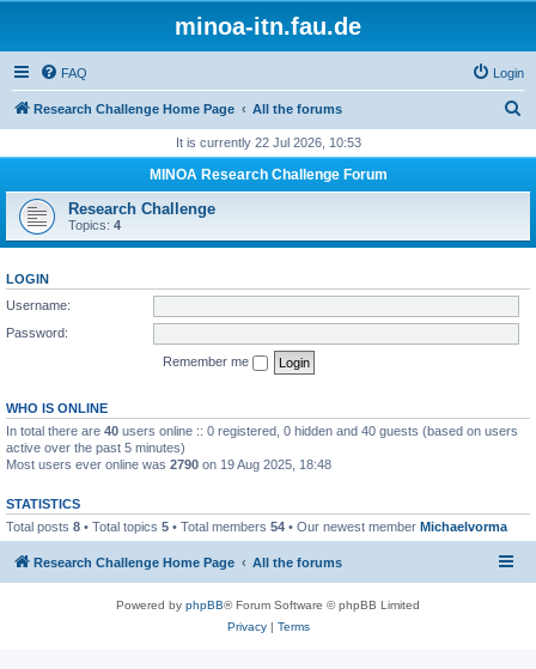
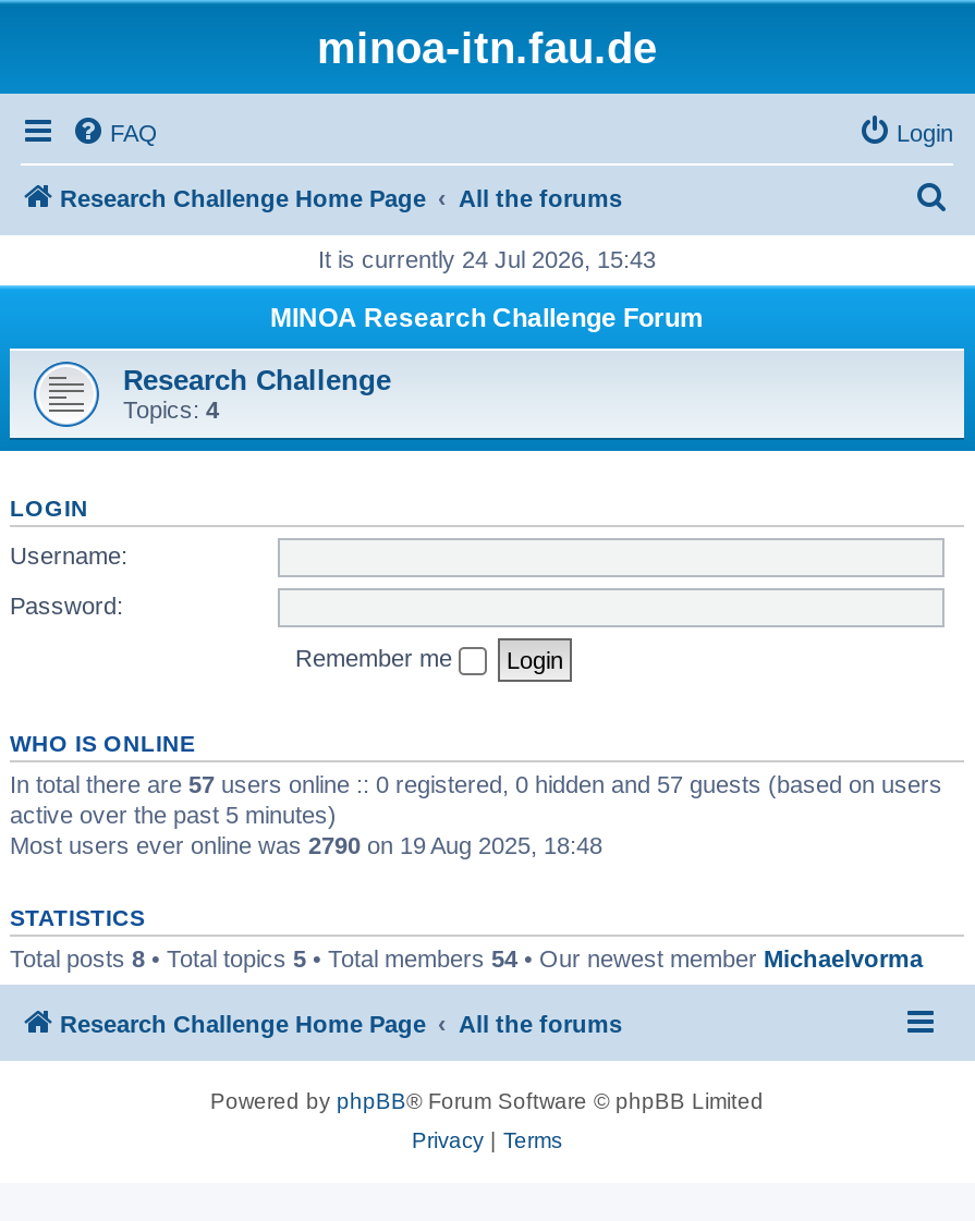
[175,135,361,150] It is currently 22 Jul 2026, 10:53 -> [318,246,656,272] It is currently 24 Jul 2026, 15:43
[6,423,518,437] In total there are 40 users online :: 0 registered, 0 hidden and 40 guests (based on users -> [10,770,942,796] In total there are 57 users online :: 0 registered, 0 hidden and 57 guests (based on users

